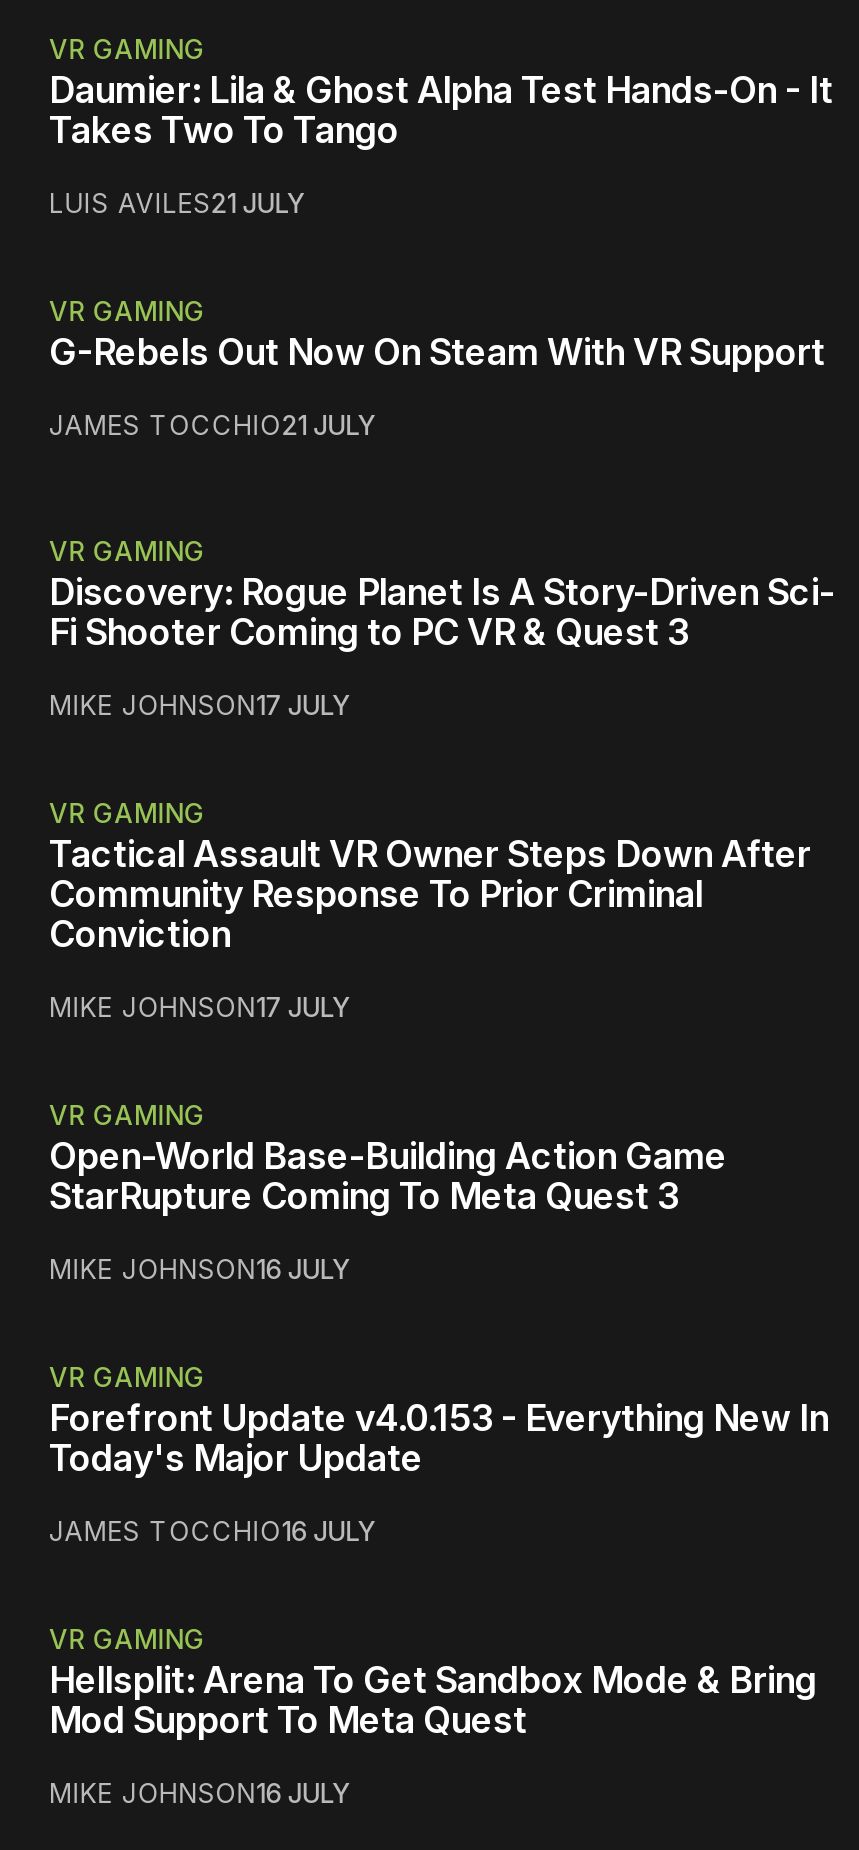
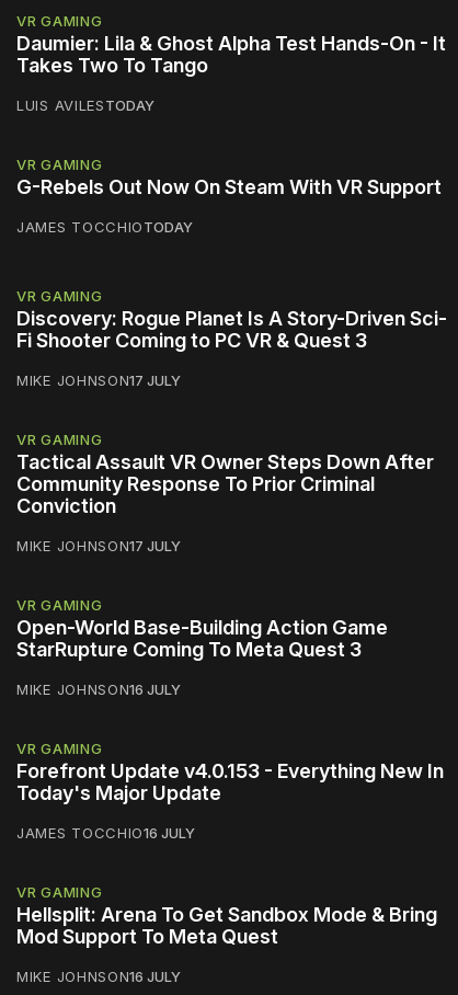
[49,186,304,218] LUIS AVILES21 JULY -> [16,96,154,113] LUIS AVILESTODAY
[49,408,375,440] JAMES TOCCHIO21 JULY -> [16,218,193,235] JAMES TOCCHIOTODAY

